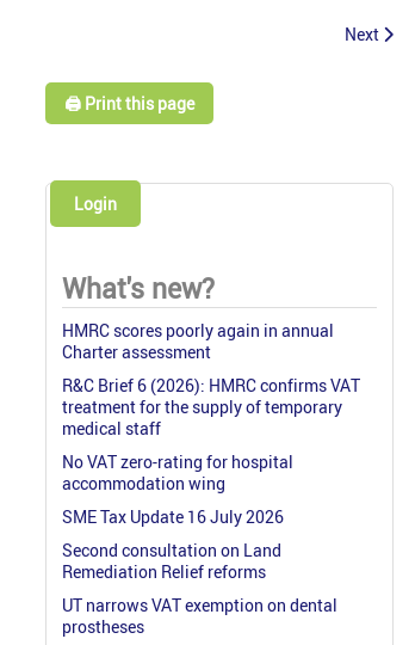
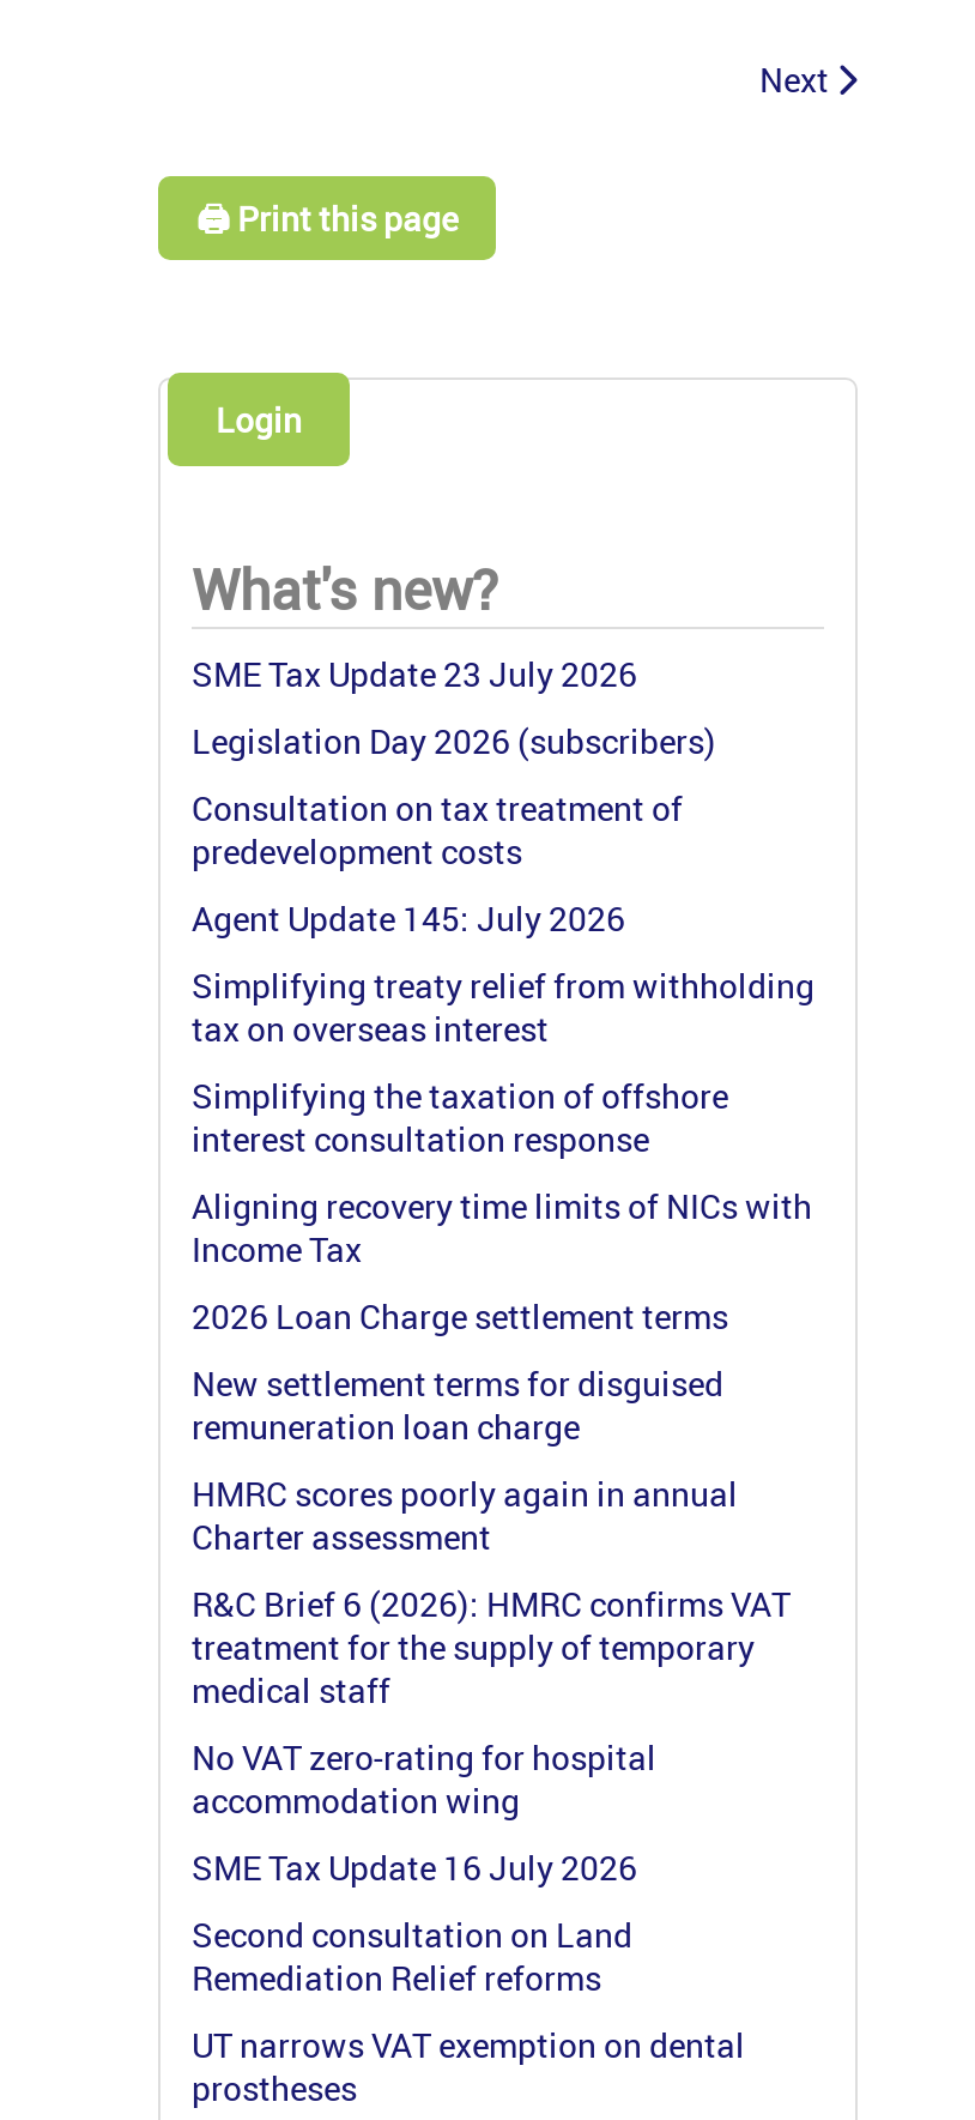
none -> [192,650,814,1448] SME Tax Update 23 July 2026 | Legislation Day 2026 (subscribers) | Consultation on tax treatment of | predevelopment costs | Agent Update 145: July 2026 | Simplifying treaty relief from withholding | tax on overseas interest | Simplifying the taxation of offshore | interest consultation response | Aligning recovery time limits of NICs with | Income Tax | 2026 Loan Charge settlement terms | New settlement terms for disguised | remuneration loan charge

